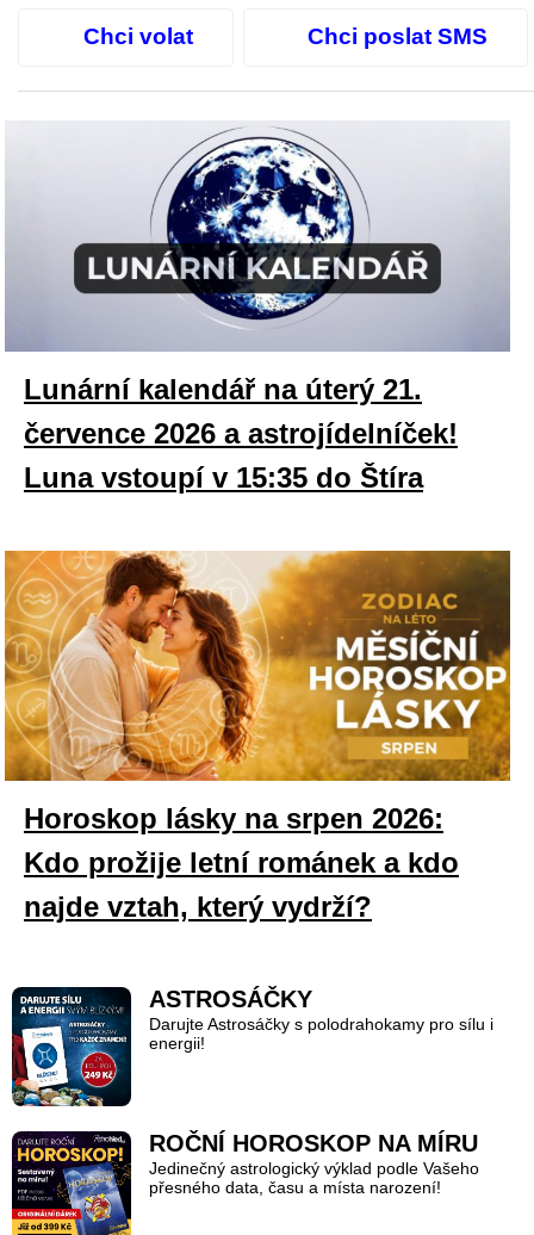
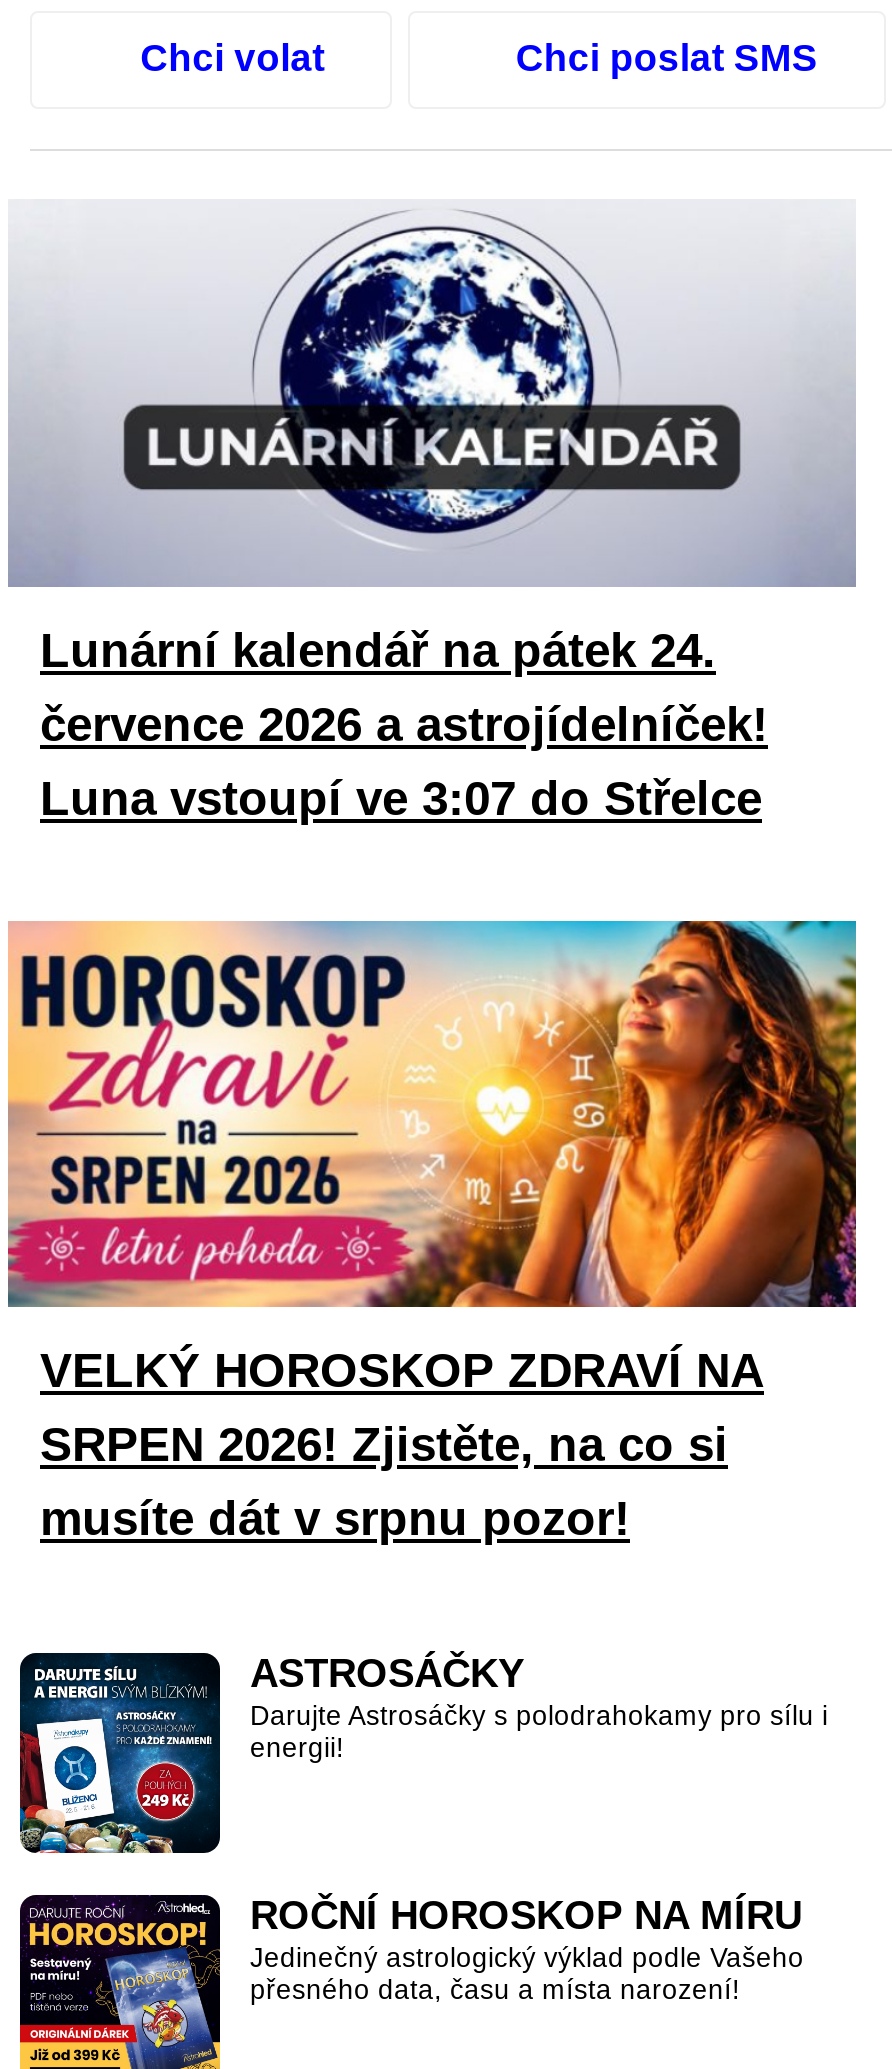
[24,373,422,405] Lunární kalendář na úterý 21. -> [40,622,716,676] Lunární kalendář na pátek 24.
[24,461,423,493] Luna vstoupí v 15:35 do Štíra -> [40,770,762,824] Luna vstoupí ve 3:07 do Střelce
[4,550,511,923] [image] | Horoskop lásky na srpen 2026: | Kdo prožije letní románek a kdo | najde vztah, který vydrží? -> [6,919,858,1545] [image] | VELKÝ HOROSKOP ZDRAVÍ NA | SRPEN 2026! Zjistěte, na co si | musíte dát v srpnu pozor!

